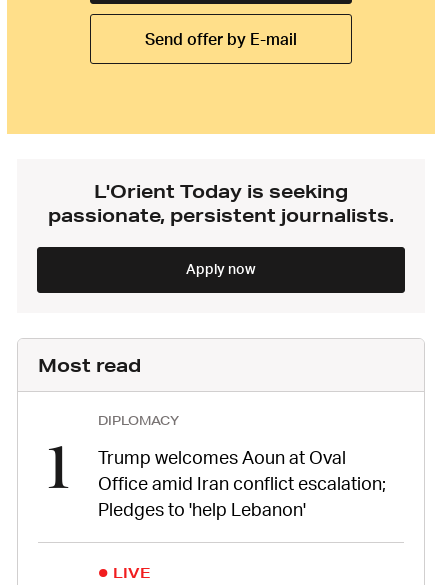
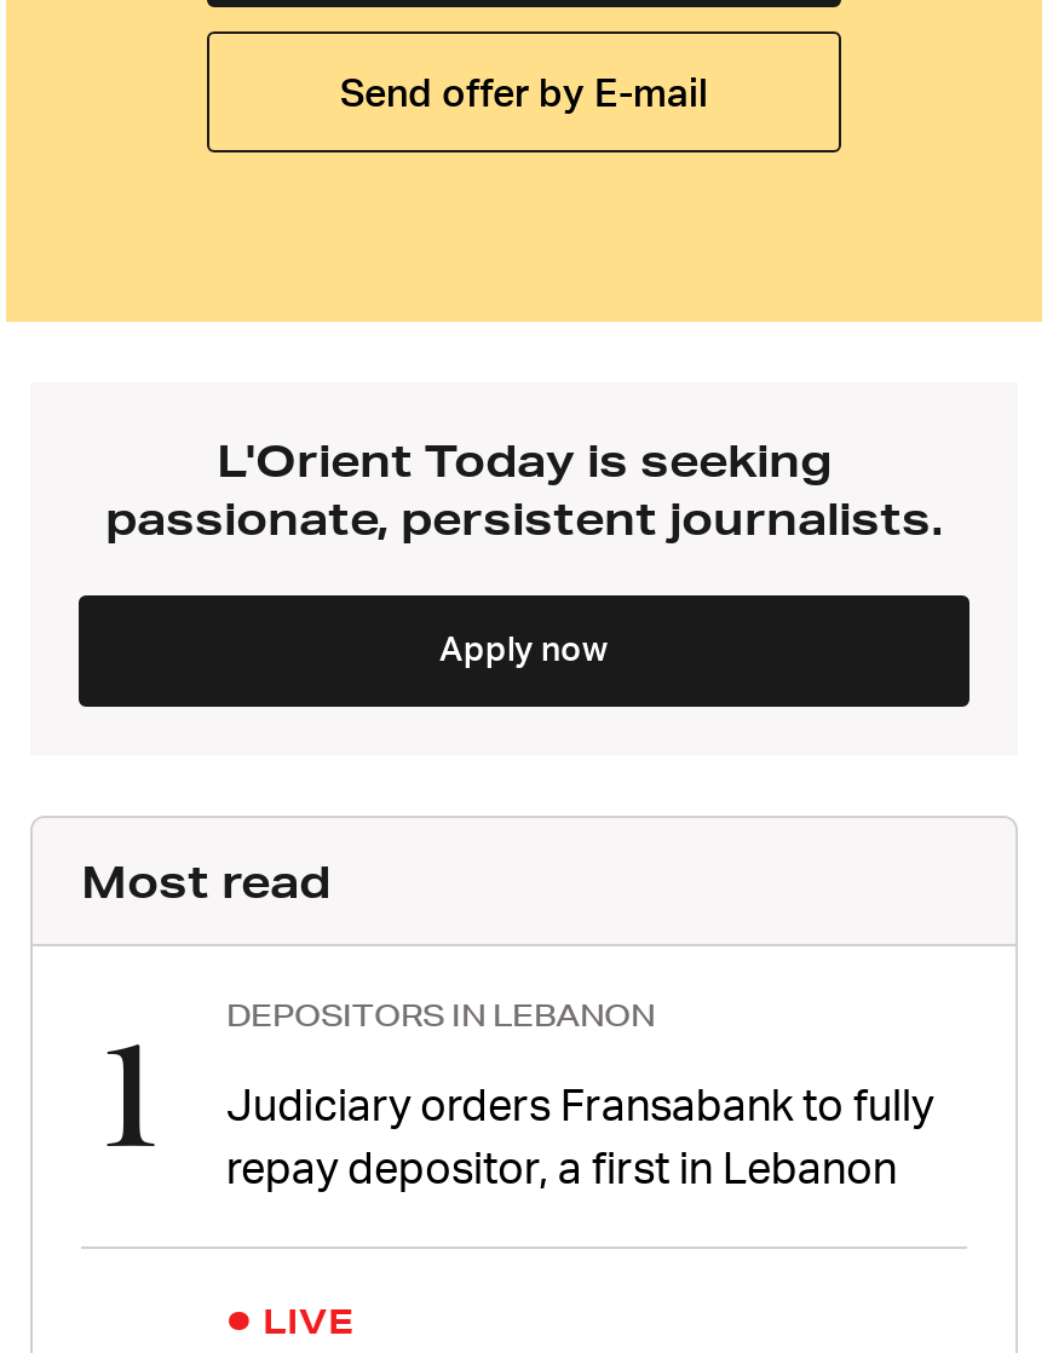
[98,411,179,428] DIPLOMACY -> [226,996,655,1037] DEPOSITORS IN LEBANON
[98,445,386,519] Trump welcomes Aoun at Oval | Office amid Iran conflict escalation; | Pledges to 'help Lebanon' -> [226,1078,933,1194] Judiciary orders Fransabank to fully | repay depositor, a first in Lebanon

